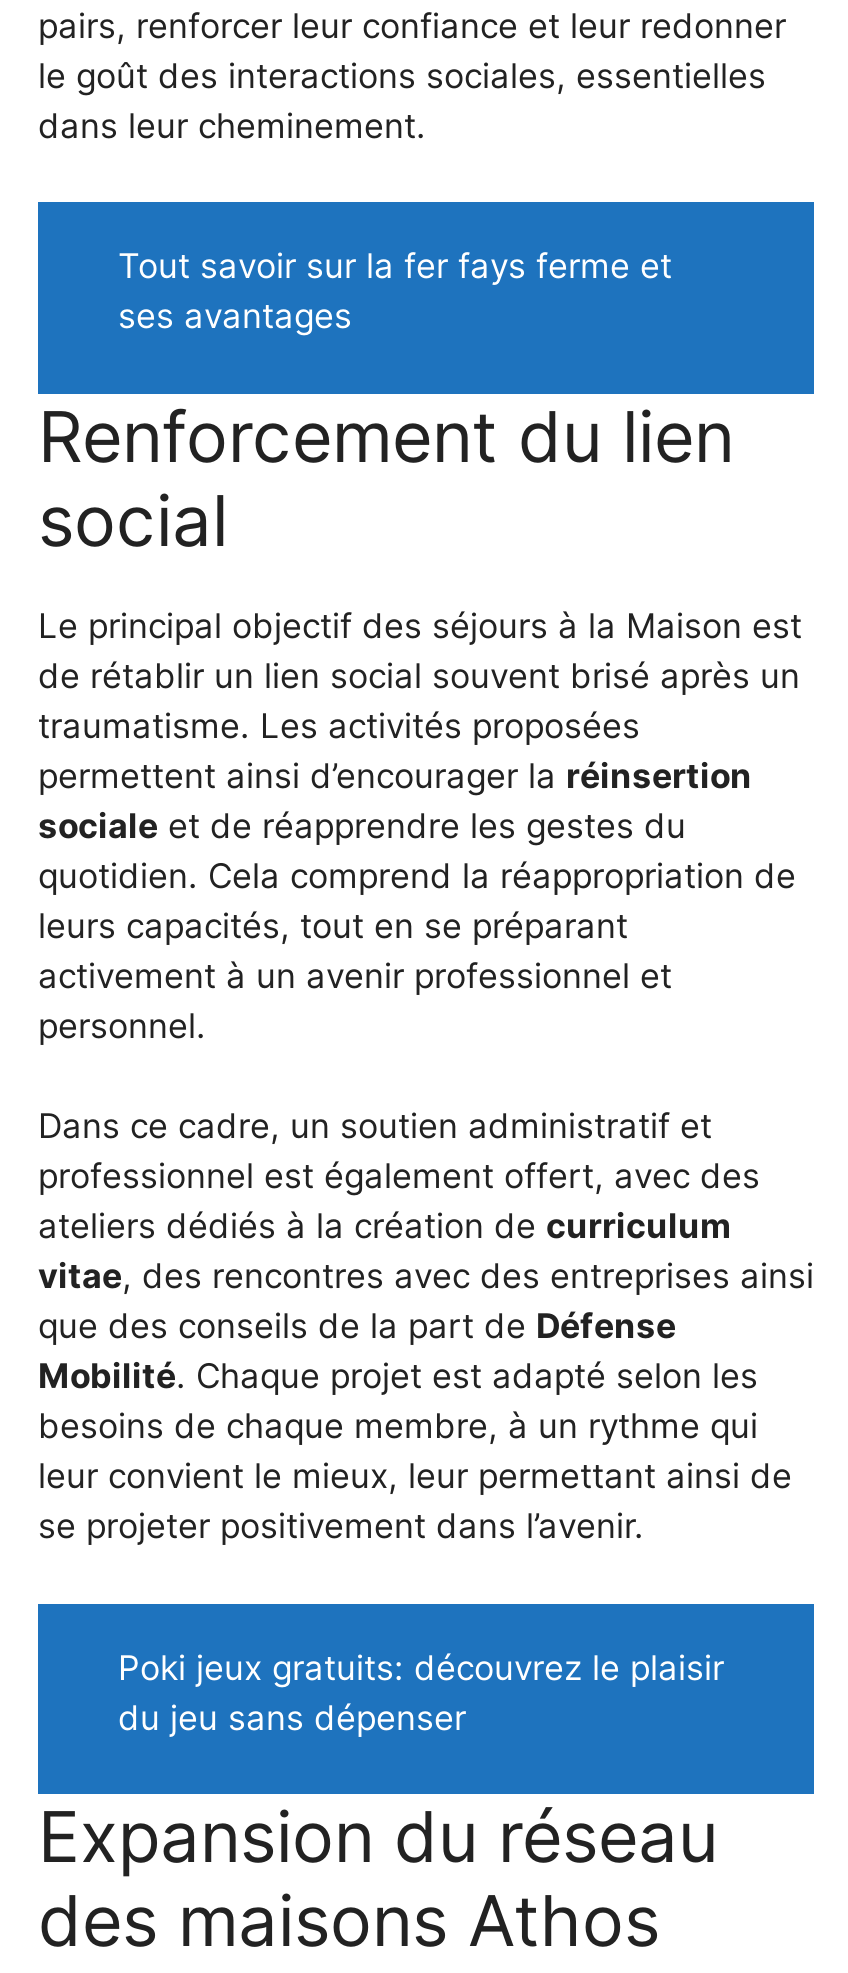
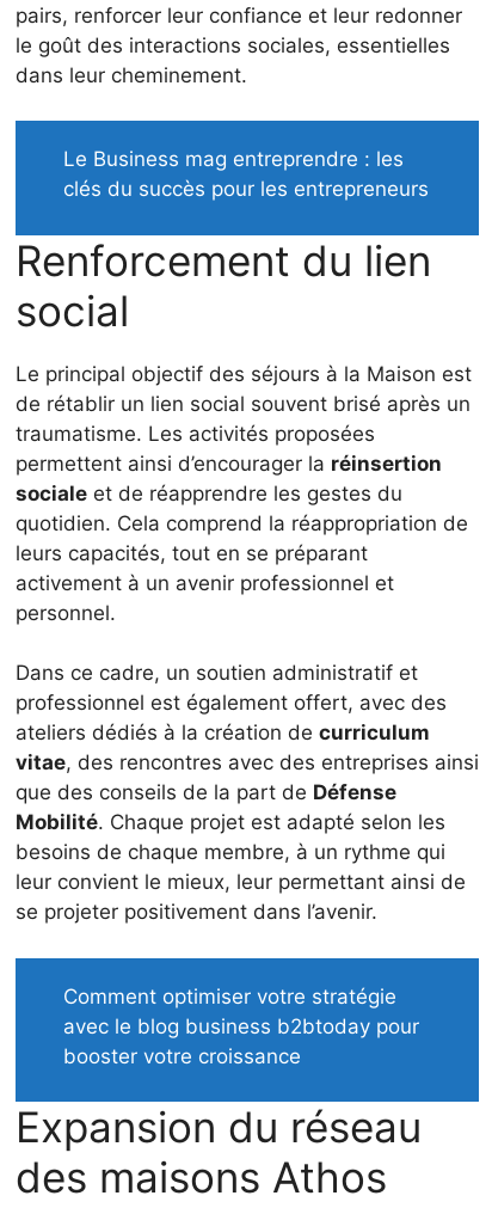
[118,247,672,337] Tout savoir sur la fer fays ferme et | ses avantages -> [63,147,429,201] Le Business mag entreprendre : les | clés du succès pour les entrepreneurs
[118,1648,724,1738] Poki jeux gratuits: découvrez le plaisir | du jeu sans dépenser -> [63,984,419,1068] Comment optimiser votre stratégie | avec le blog business b2btoday pour | booster votre croissance

